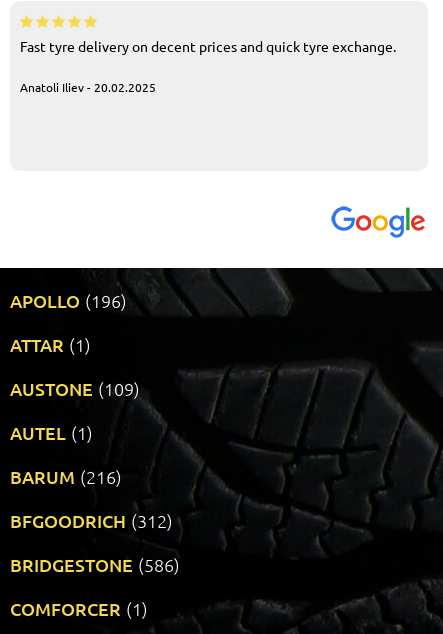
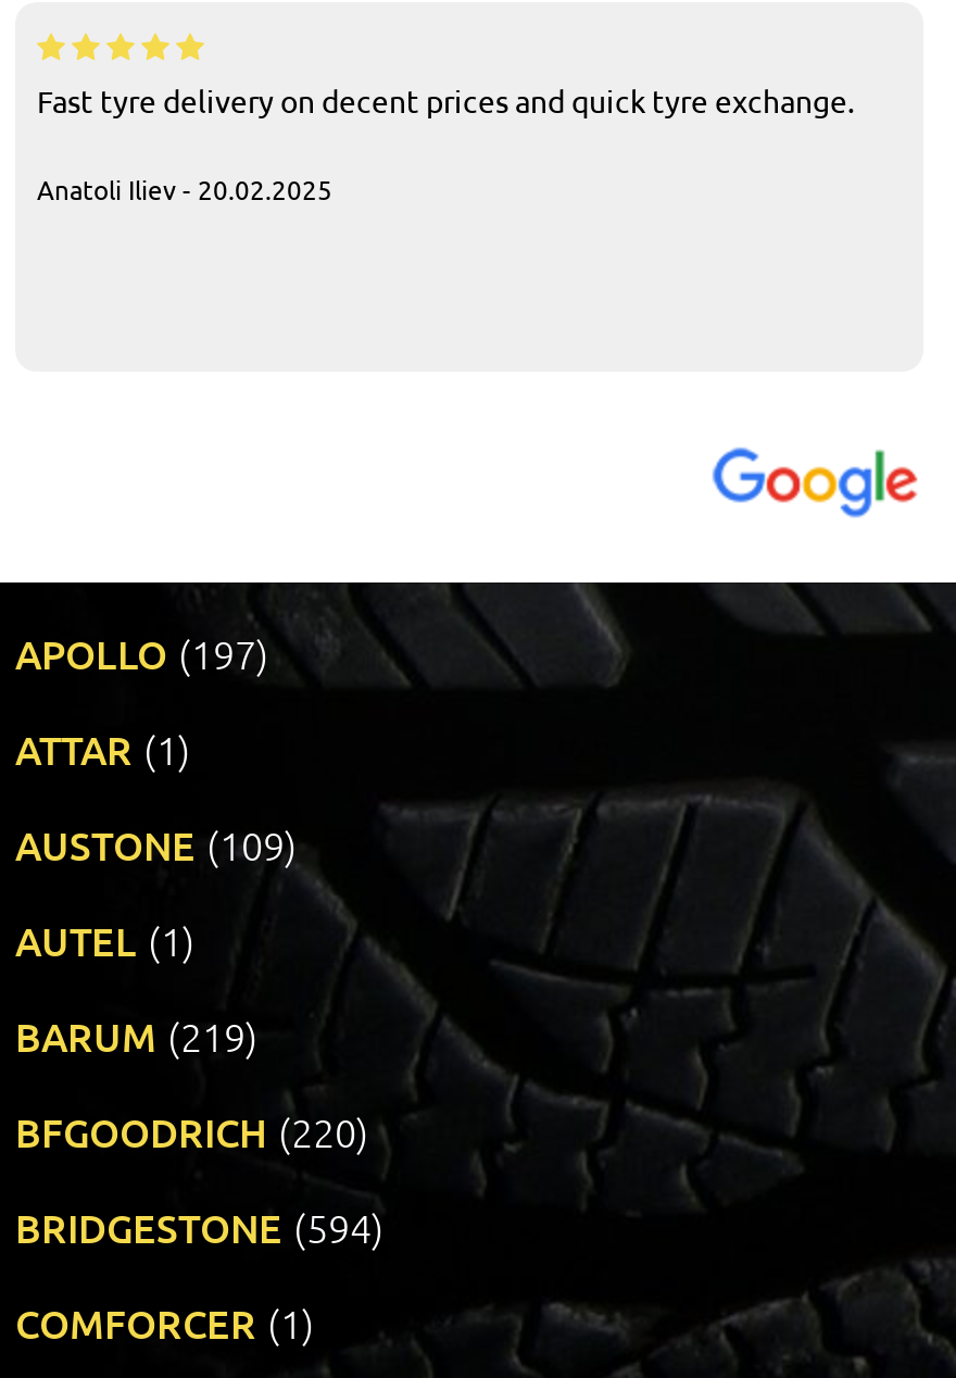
[10,289,127,312] APOLLO (196) -> [15,628,269,678] APOLLO (197)
[10,465,122,488] BARUM (216) -> [15,1011,259,1061] BARUM (219)
[10,509,173,532] BFGOODRICH (312) -> [15,1106,369,1156] BFGOODRICH (220)
[10,553,180,576] BRIDGESTONE (586) -> [15,1202,385,1252] BRIDGESTONE (594)

